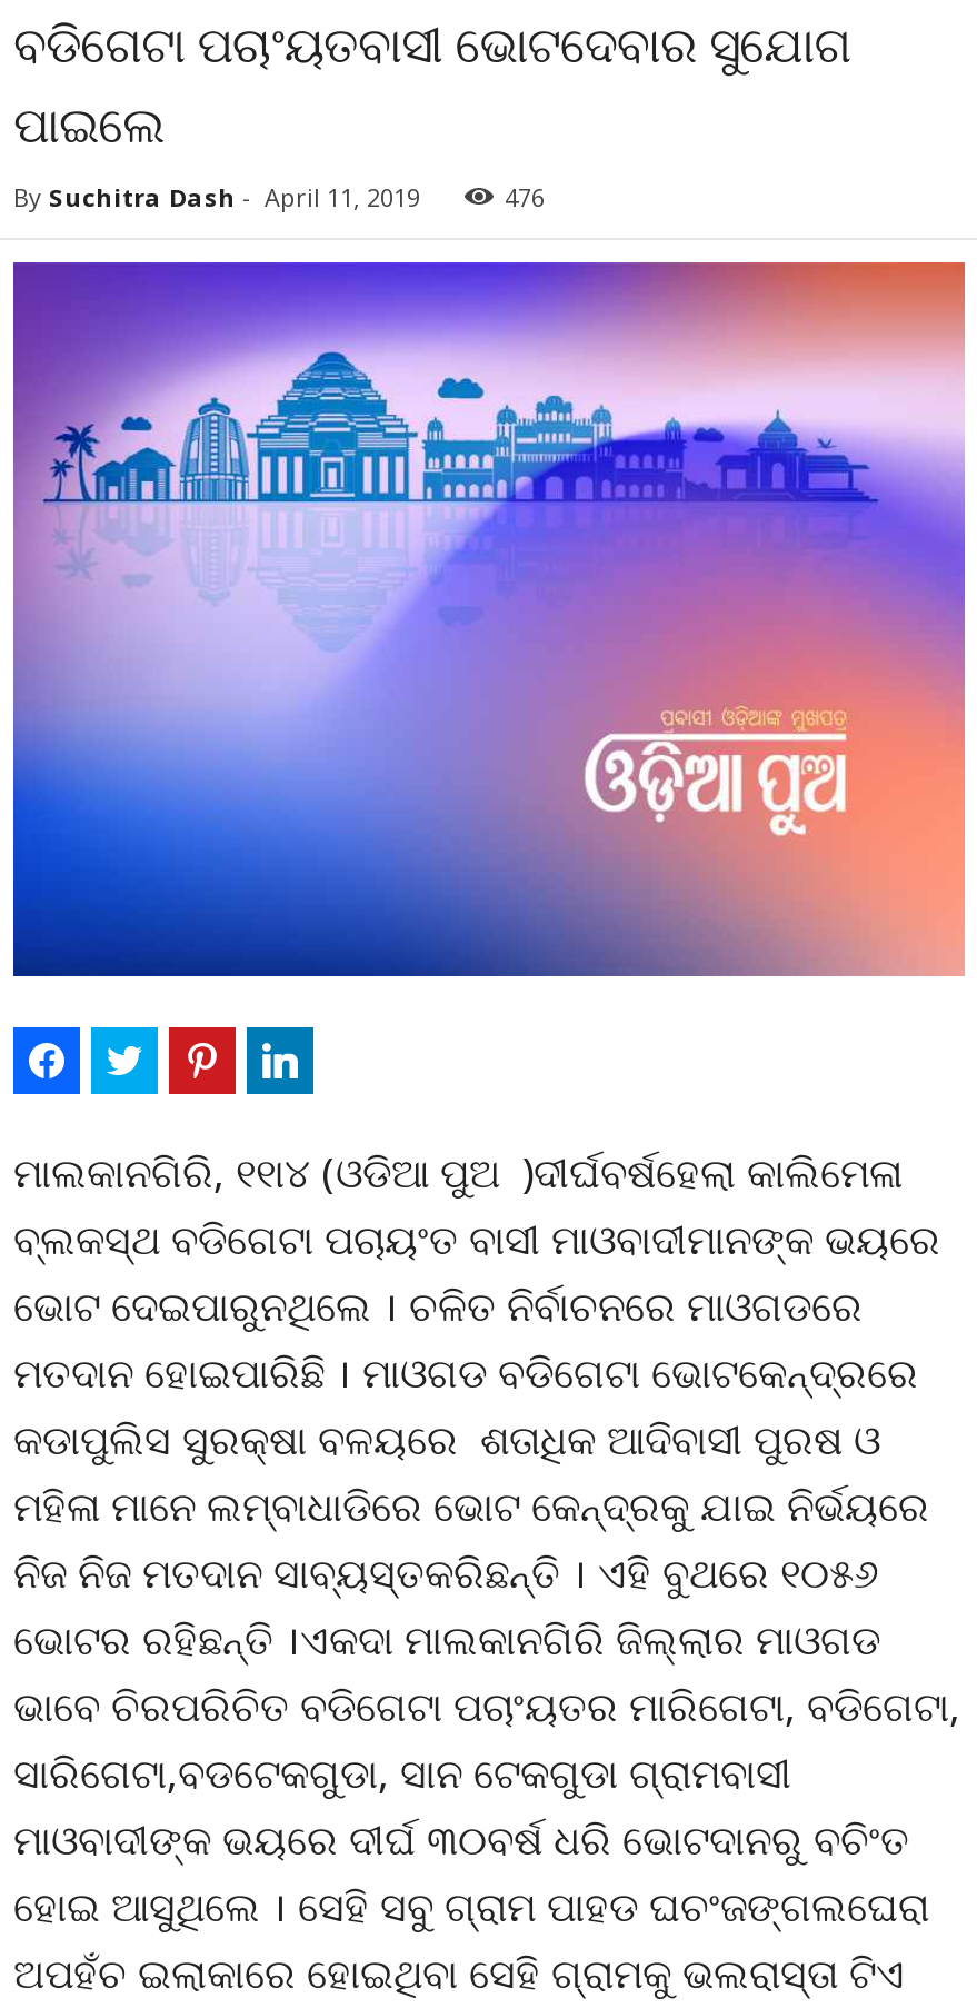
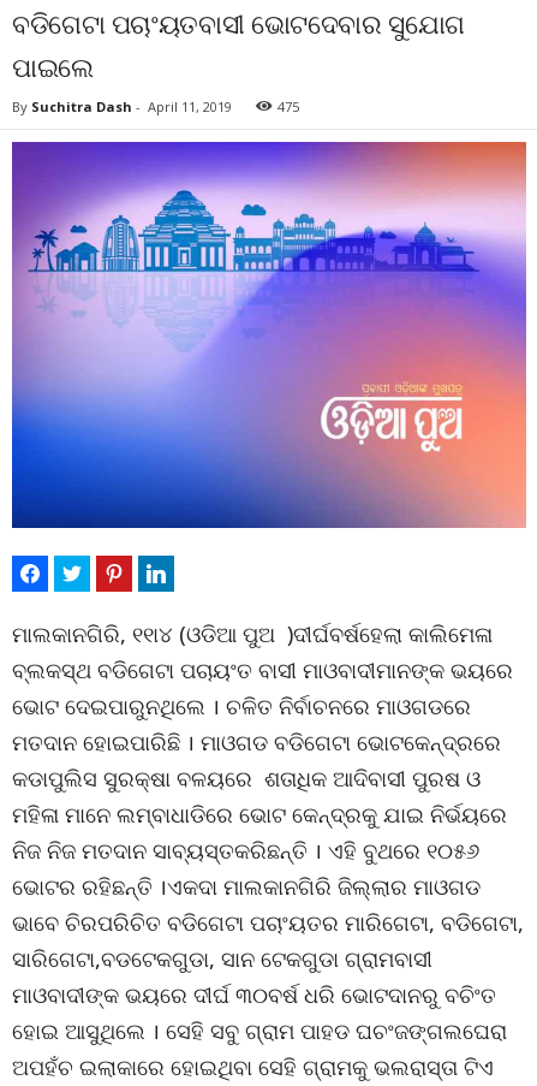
[505,180,545,213] 476 -> [278,97,299,115] 475

